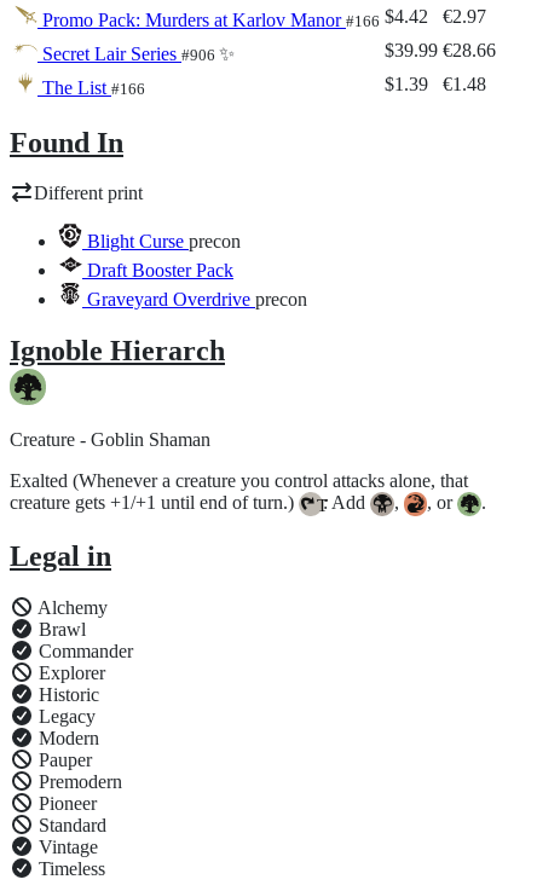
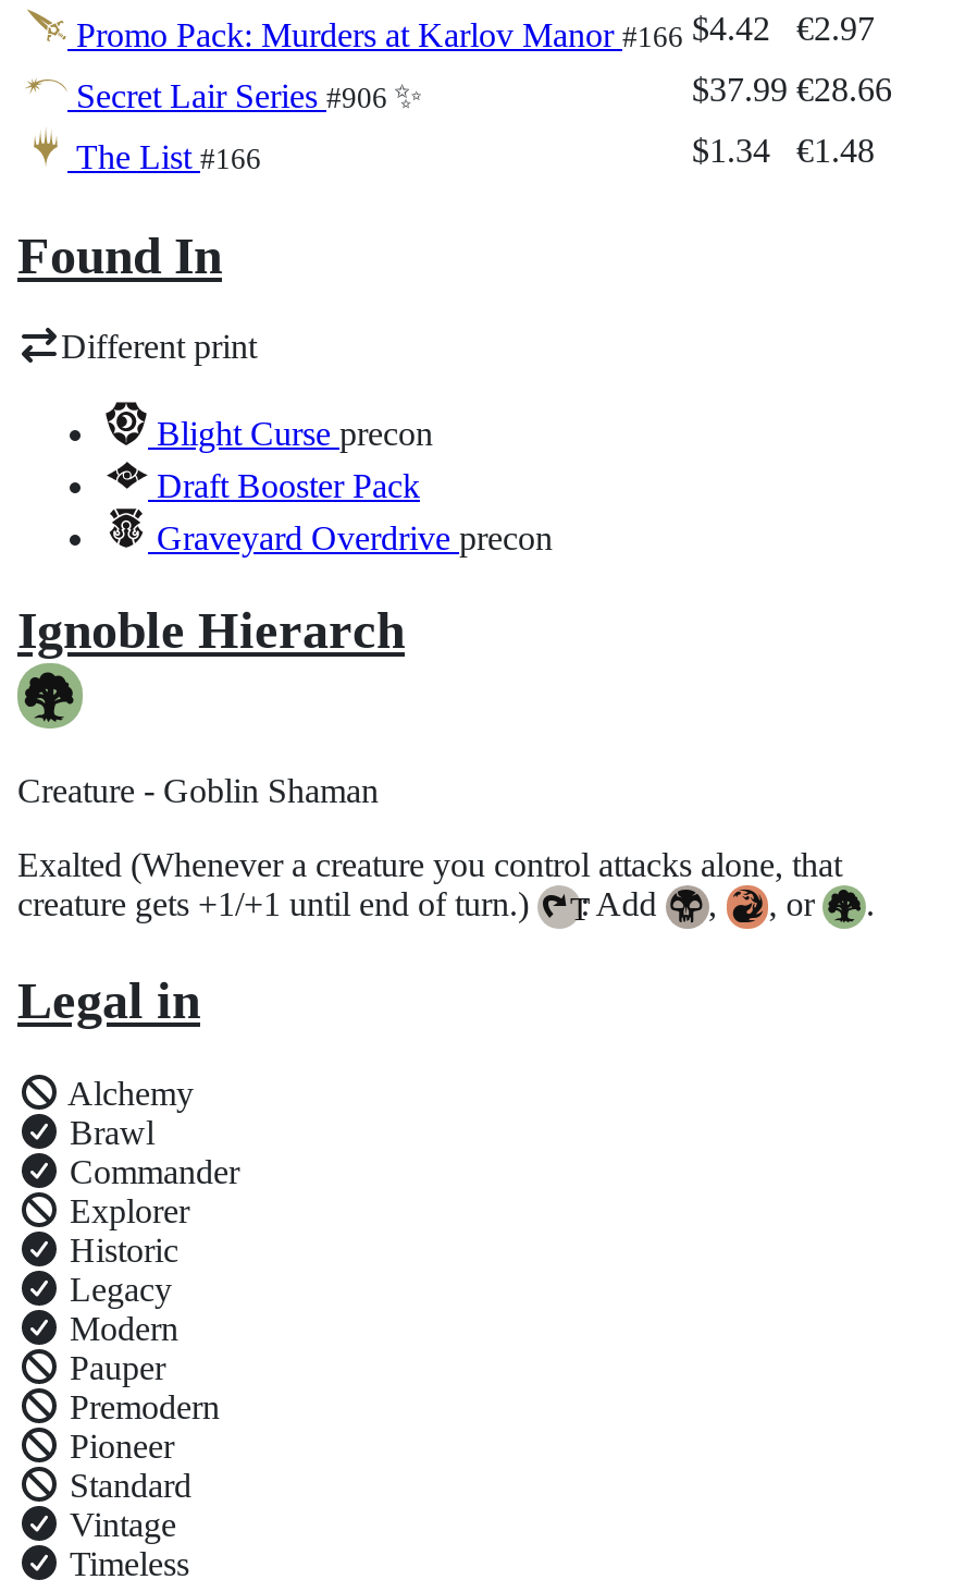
[385,40,496,60] $39.99 €28.66 -> [692,70,892,107] $37.99 €28.66
[385,73,486,94] $1.39 €1.48 -> [692,131,875,168] $1.34 €1.48

